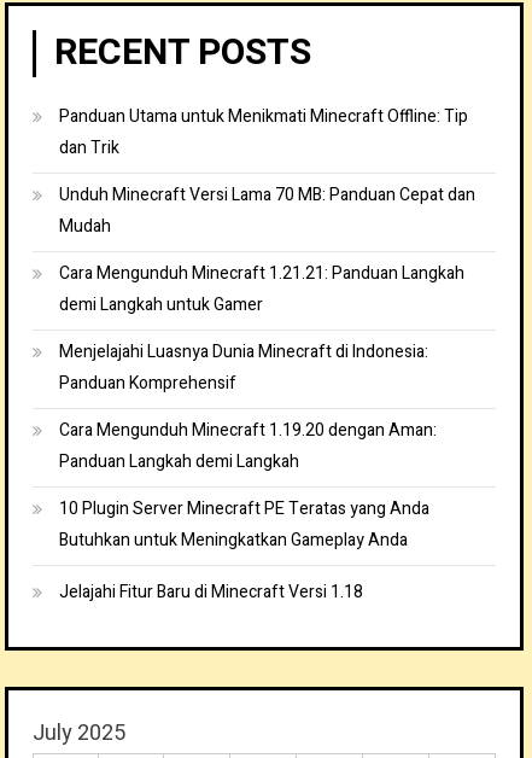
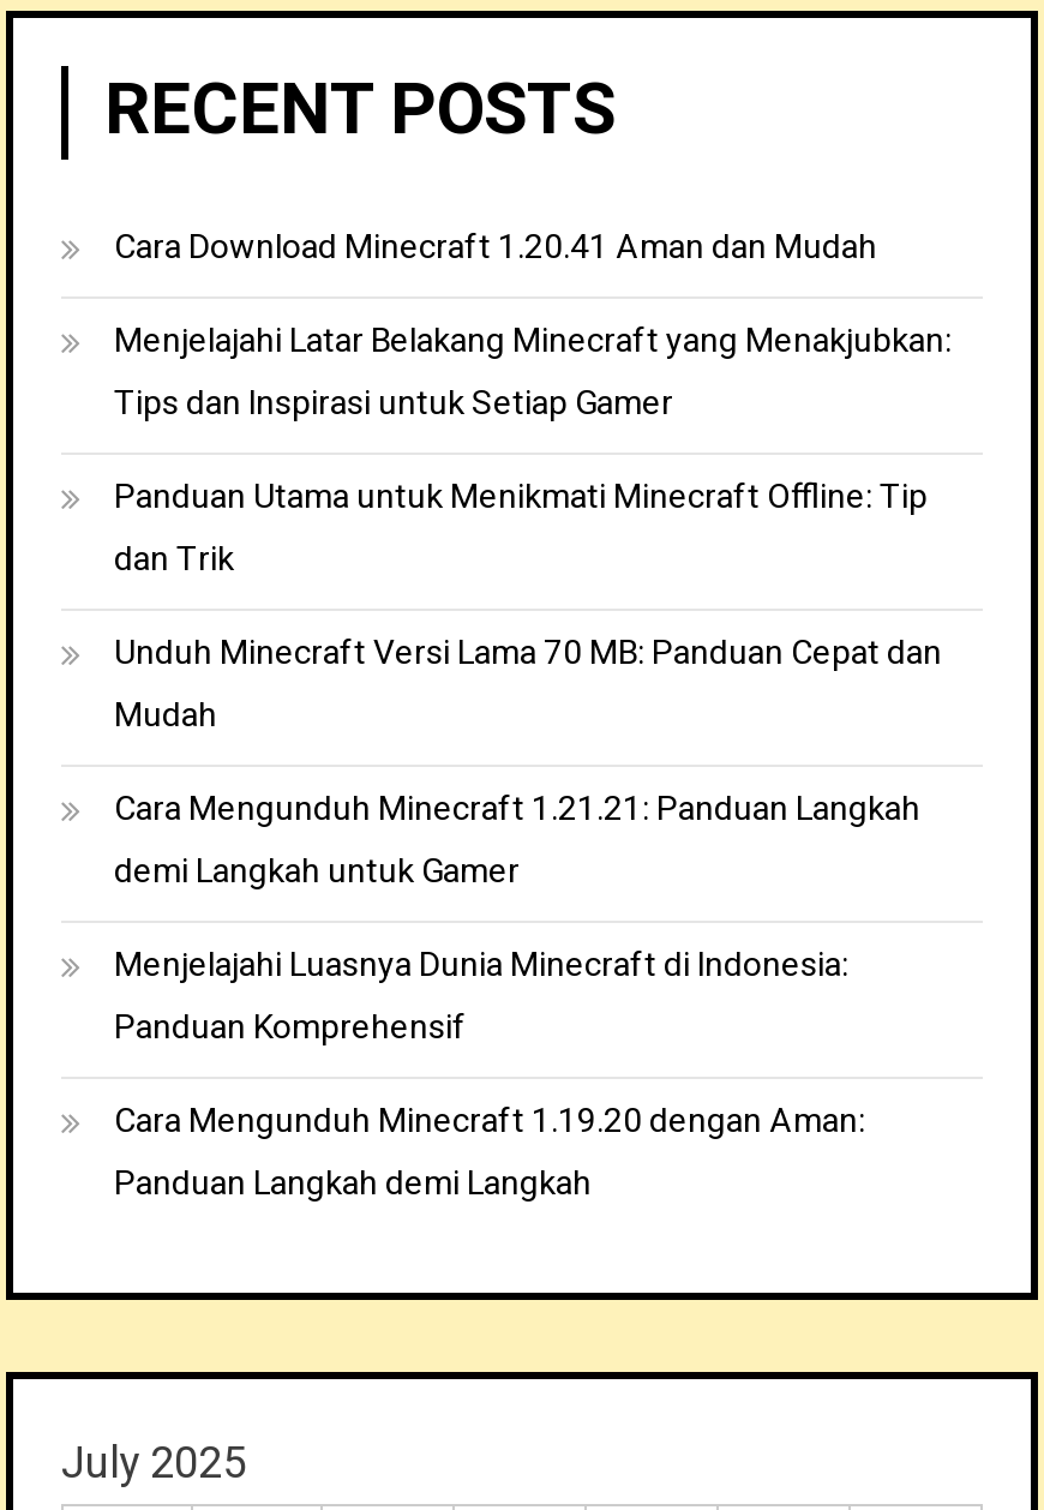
none -> [114,223,952,429] Cara Download Minecraft 1.20.41 Aman dan Mudah | Menjelajahi Latar Belakang Minecraft yang Menakjubkan: | Tips dan Inspirasi untuk Setiap Gamer
moved [59,104,475,475] -> [114,472,942,1209]: Panduan Utama untuk Menikmati Minecraft Offline: Tip | dan Trik | Unduh Minecraft Versi Lama 70 MB: Panduan Cepat dan | ... | Cara Mengunduh Minecraft 1.19.20 dengan Aman: | Panduan Langkah demi Langkah
[59,496,429,605] 10 Plugin Server Minecraft PE Teratas yang Anda | Butuhkan untuk Meningkatkan Gameplay Anda | Jelajahi Fitur Baru di Minecraft Versi 1.18 -> none

